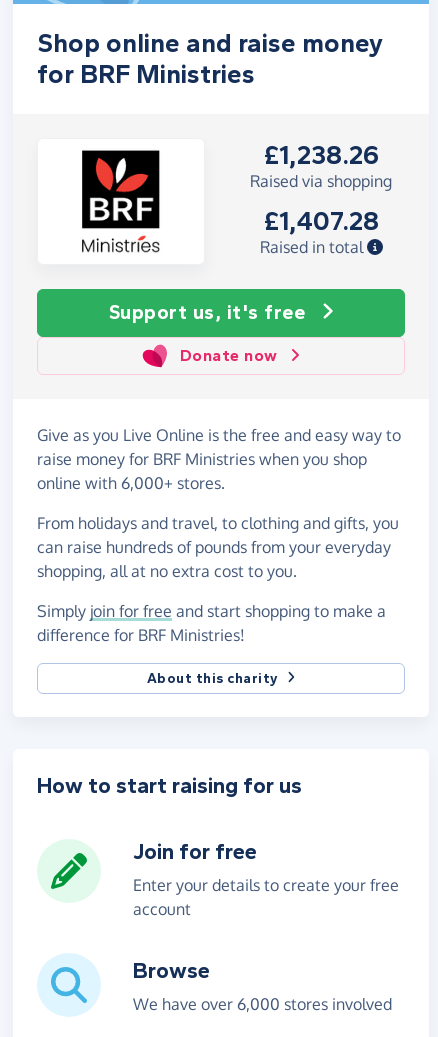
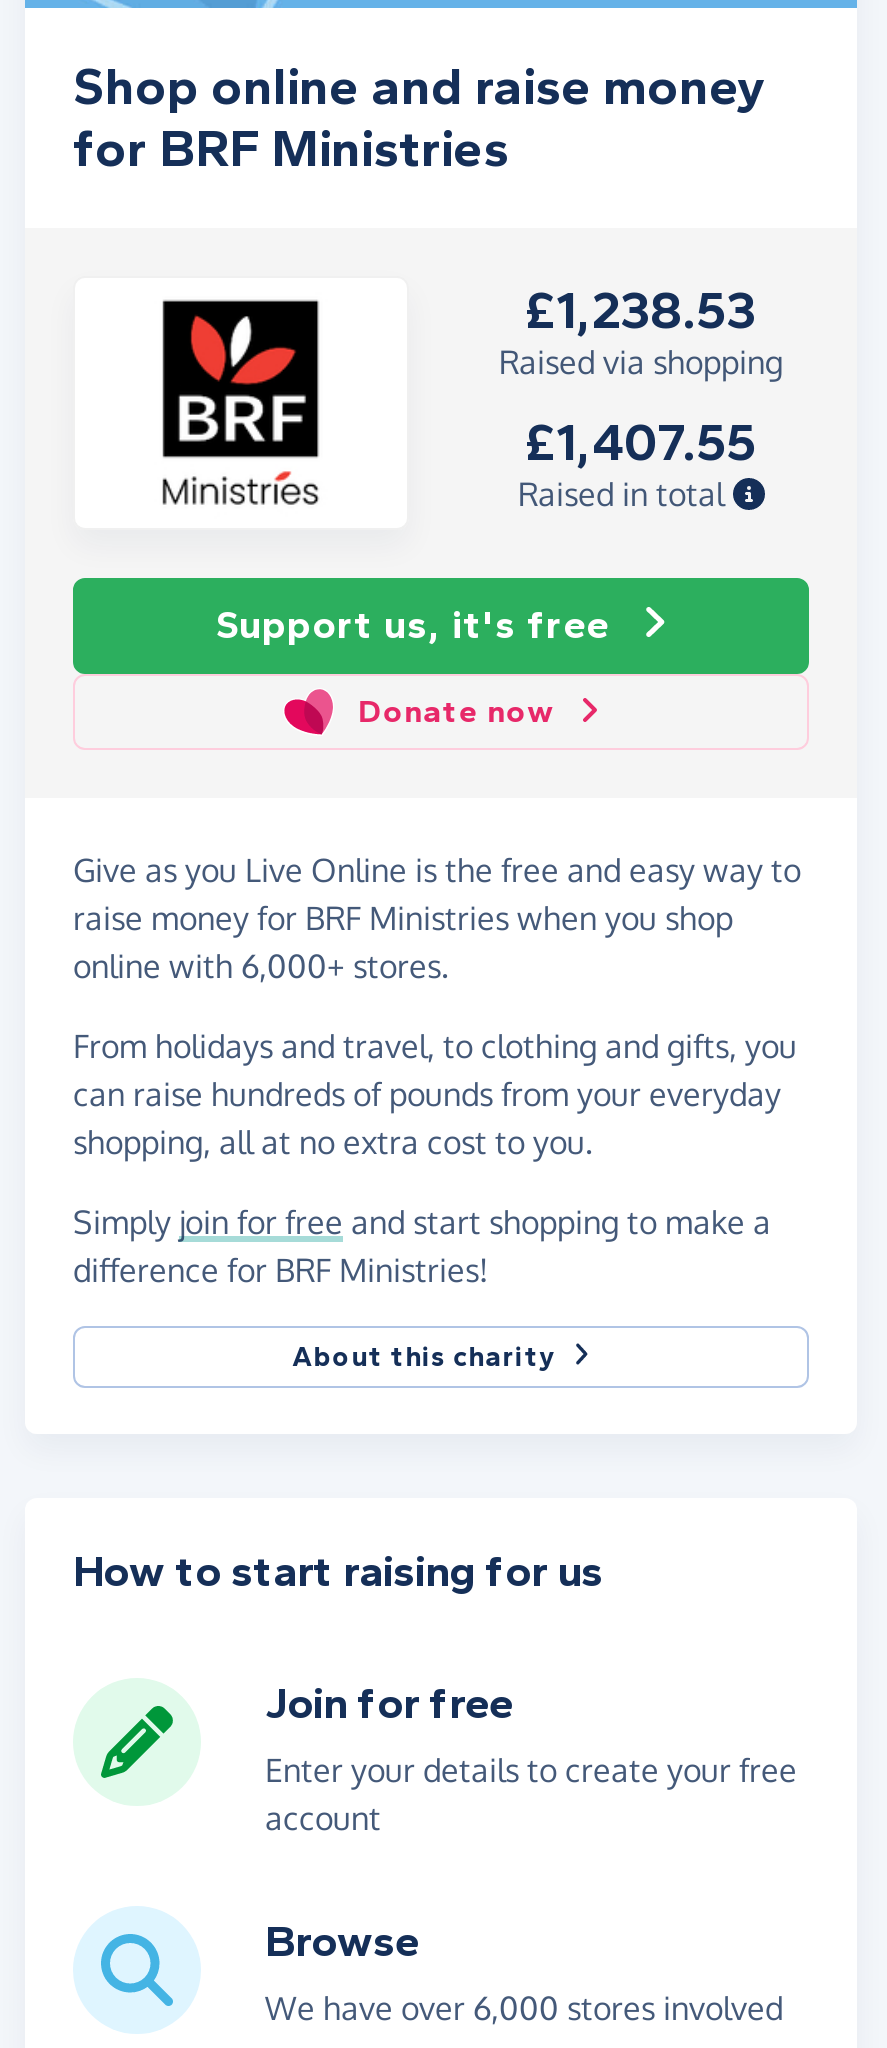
[263,140,378,171] £1,238.26 -> [526,281,756,343] £1,238.53
[263,206,378,237] £1,407.28 -> [526,413,756,475] £1,407.55

